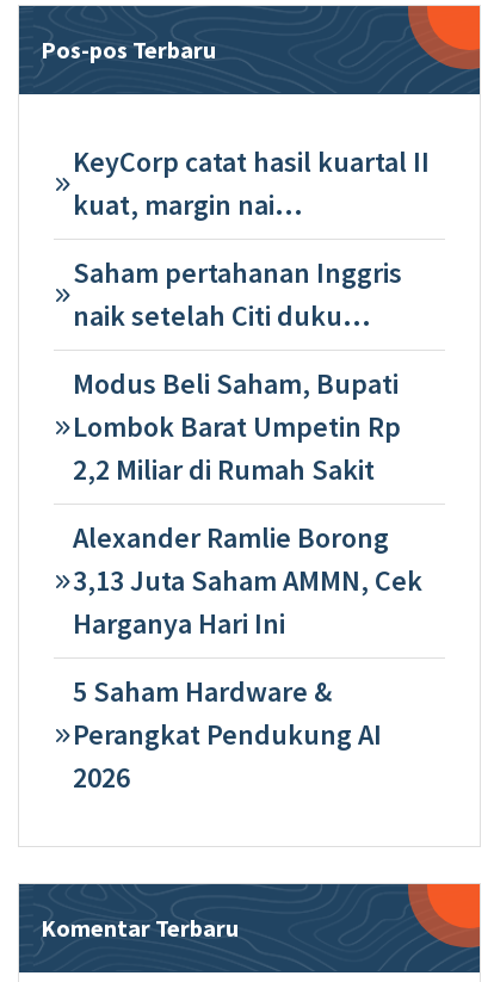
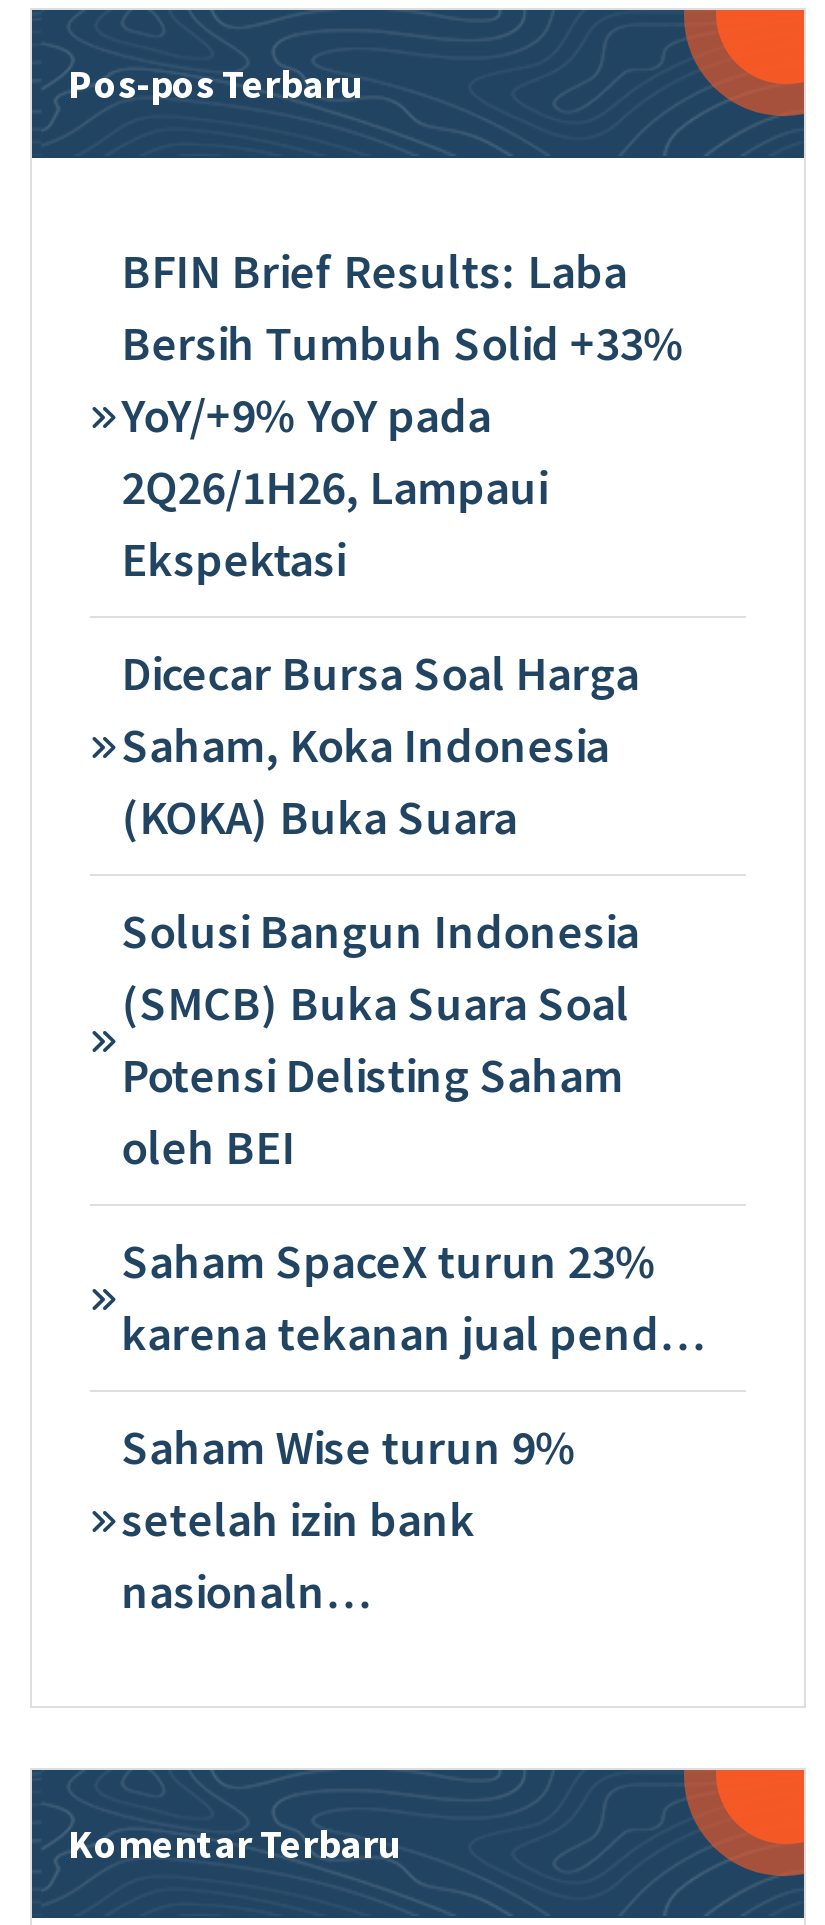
[73,143,429,223] KeyCorp catat hasil kuartal II | kuat, margin nai… -> [122,240,686,590] BFIN Brief Results: Laba | Bersih Tumbuh Solid +33% | YoY/+9% YoY pada | 2Q26/1H26, Lampaui | Ekspektasi
[73,254,402,334] Saham pertahanan Inggris | naik setelah Citi duku… -> [122,642,640,848] Dicecar Bursa Soal Harga | Saham, Koka Indonesia | (KOKA) Buka Suara
[73,365,401,488] Modus Beli Saham, Bupati | Lombok Barat Umpetin Rp | 2,2 Miliar di Rumah Sakit -> [122,900,640,1178] Solusi Bangun Indonesia | (SMCB) Buka Suara Soal | Potensi Delisting Saham | oleh BEI
[73,519,422,642] Alexander Ramlie Borong | 3,13 Juta Saham AMMN, Cek | Harganya Hari Ini -> [122,1230,708,1364] Saham SpaceX turun 23% | karena tekanan jual pend…
[73,673,382,796] 5 Saham Hardware & | Perangkat Pendukung AI | 2026 -> [122,1416,578,1622] Saham Wise turun 9% | setelah izin bank | nasionaln…

